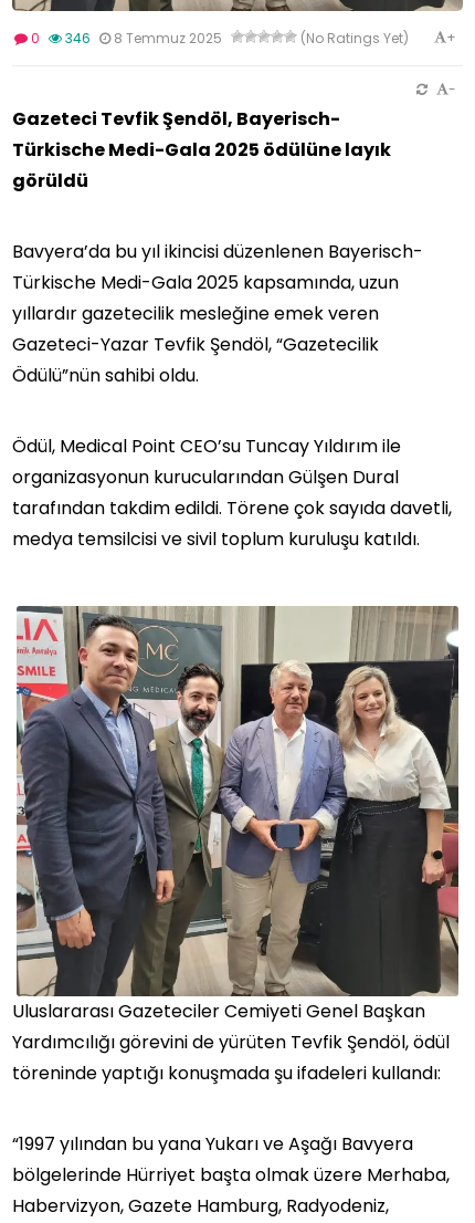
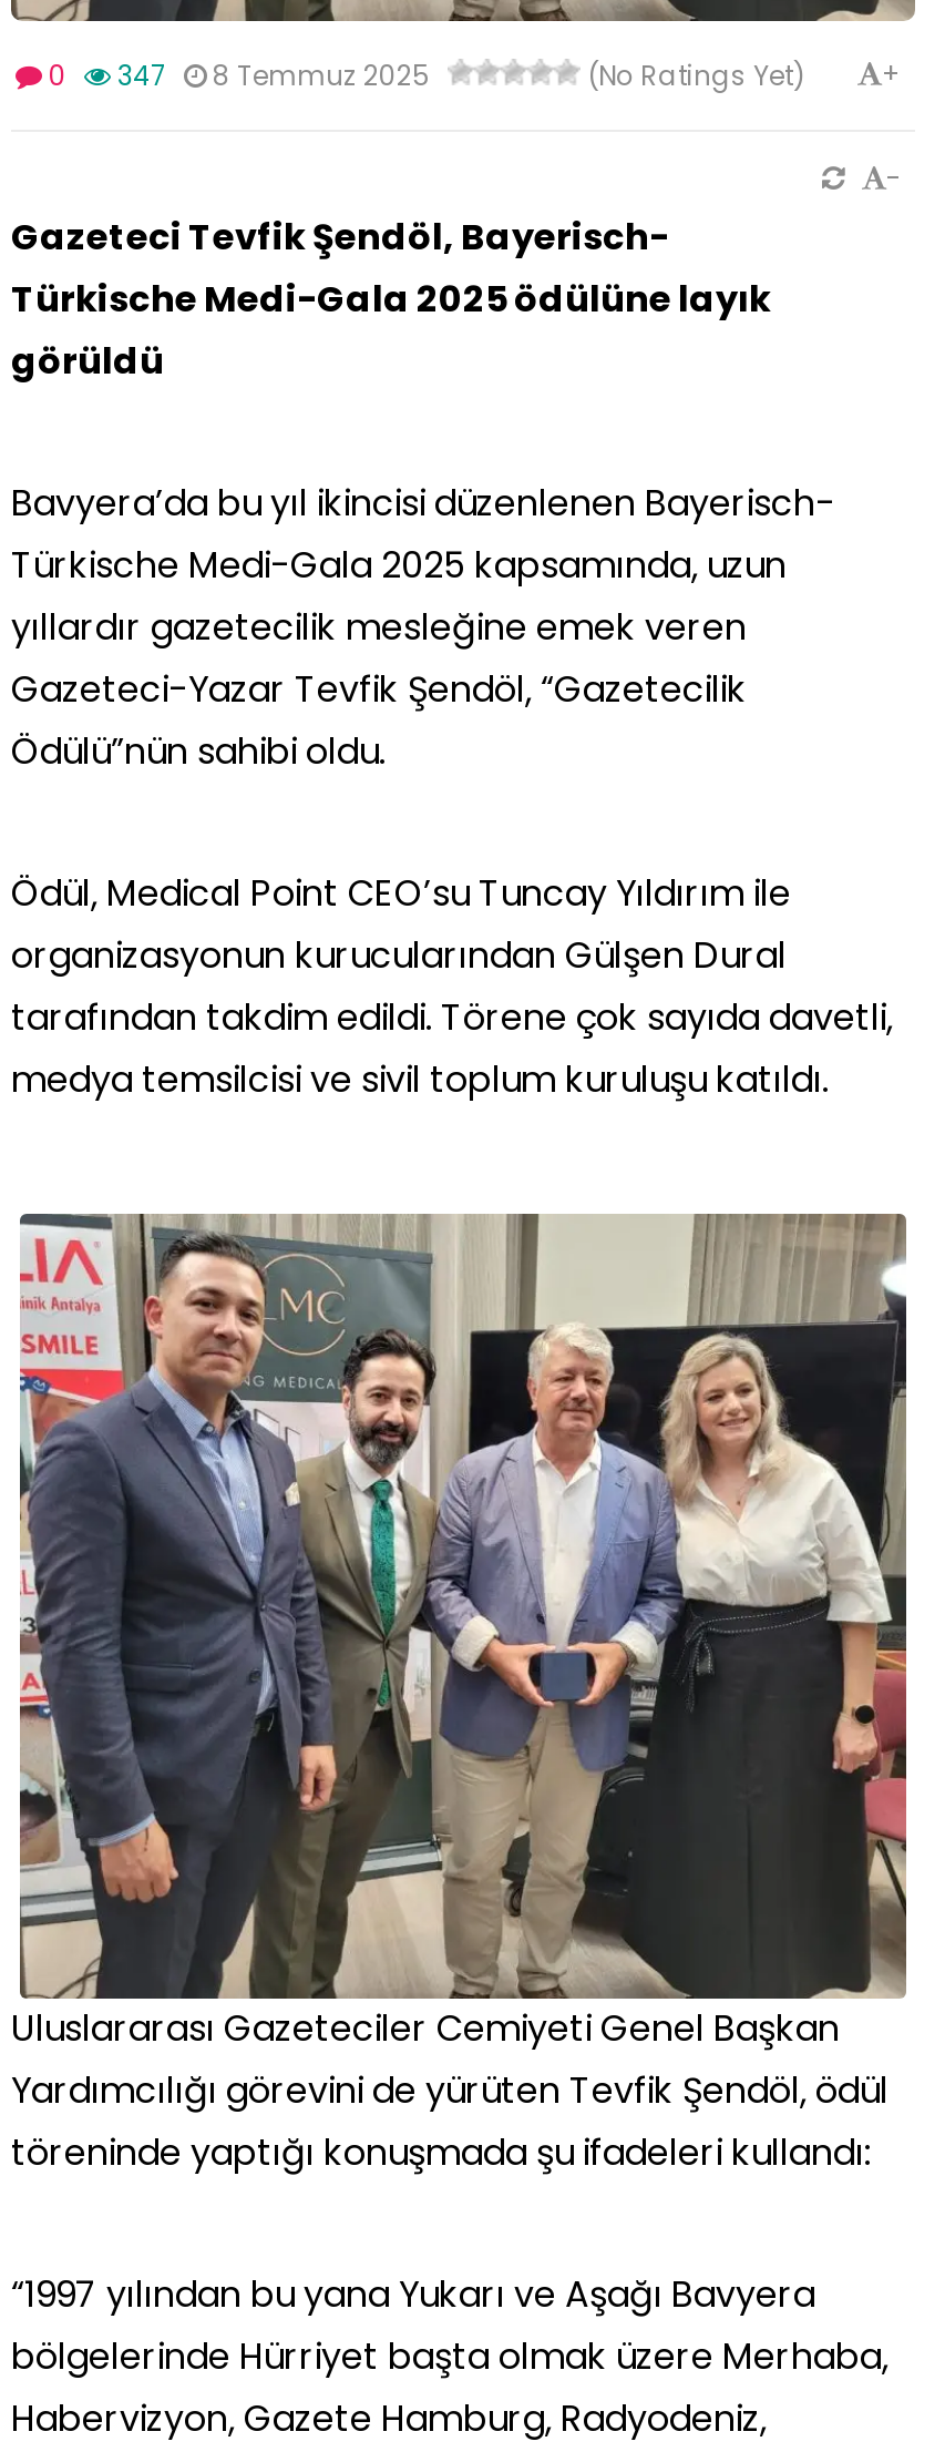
[28,28,222,47] 0 346 8 Temmuz 2025 -> [42,57,430,95] 0 347 8 Temmuz 2025

